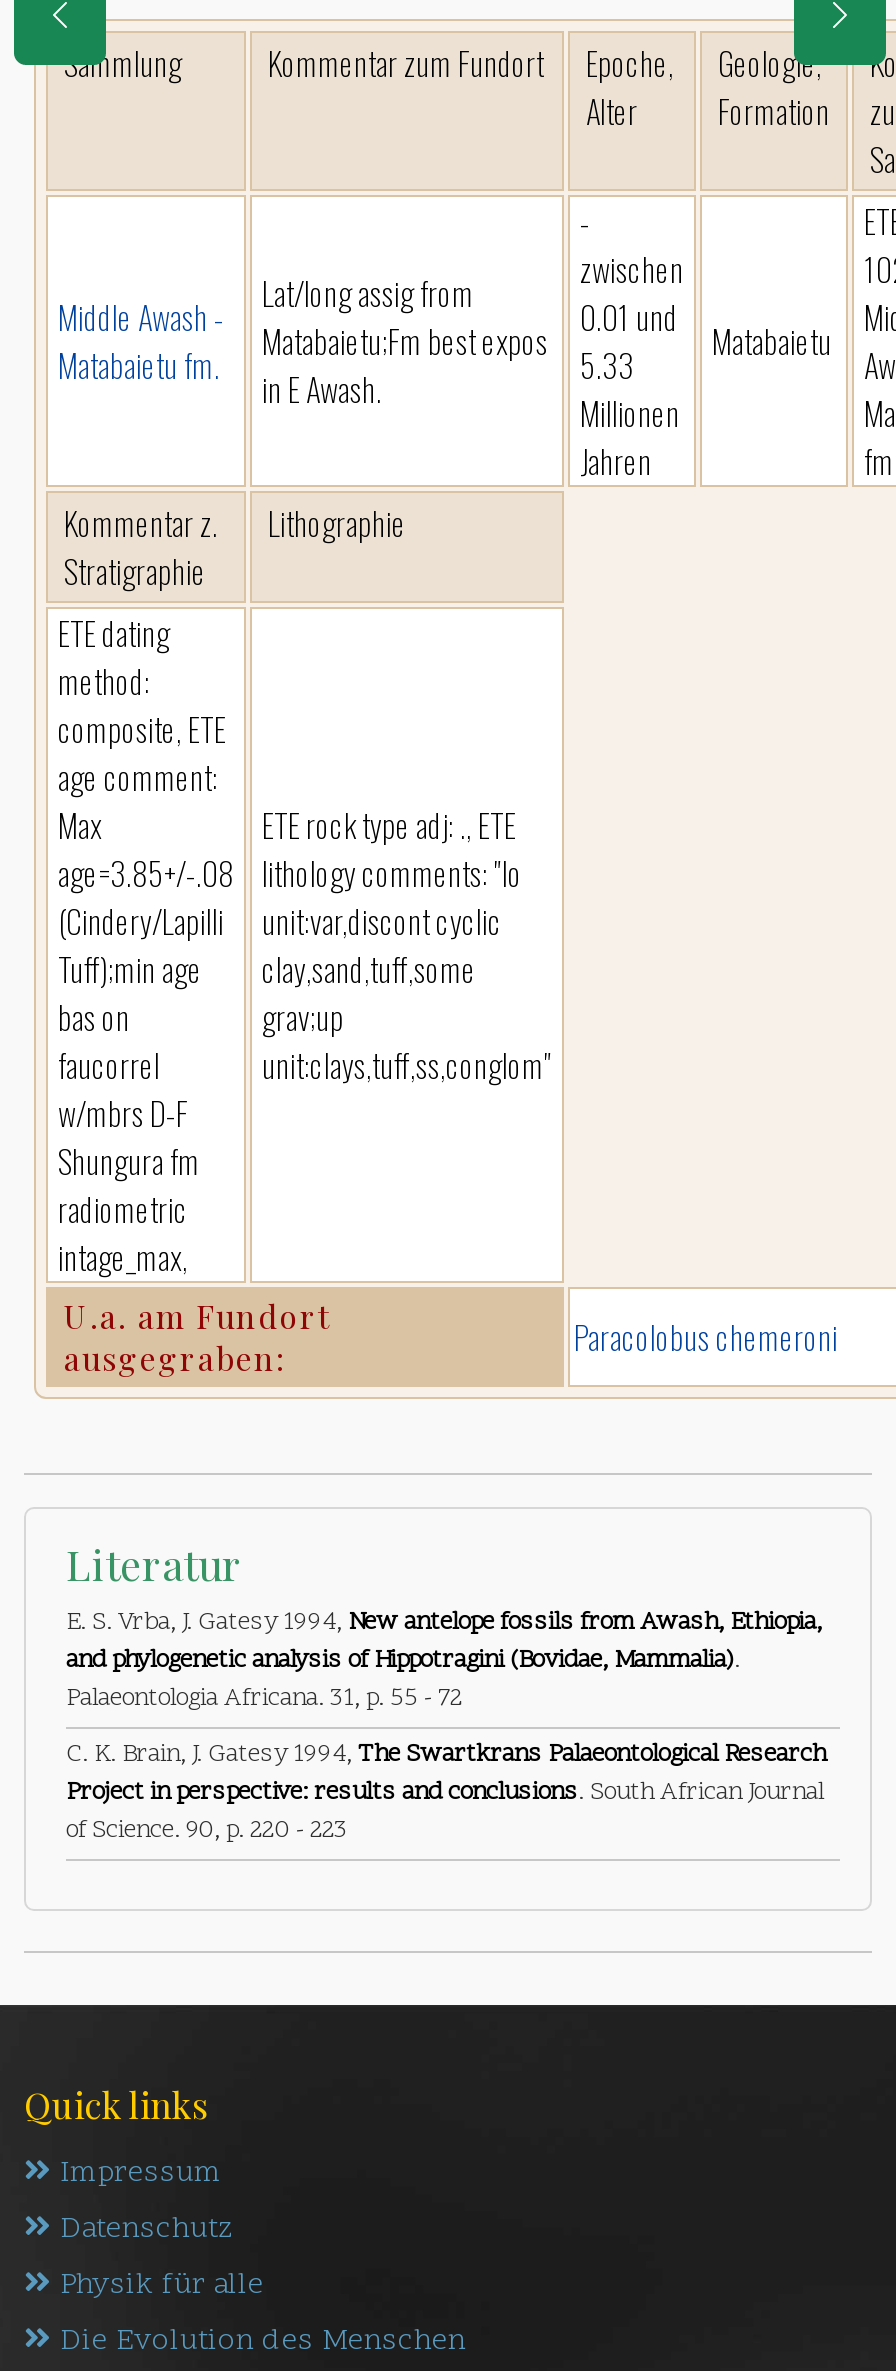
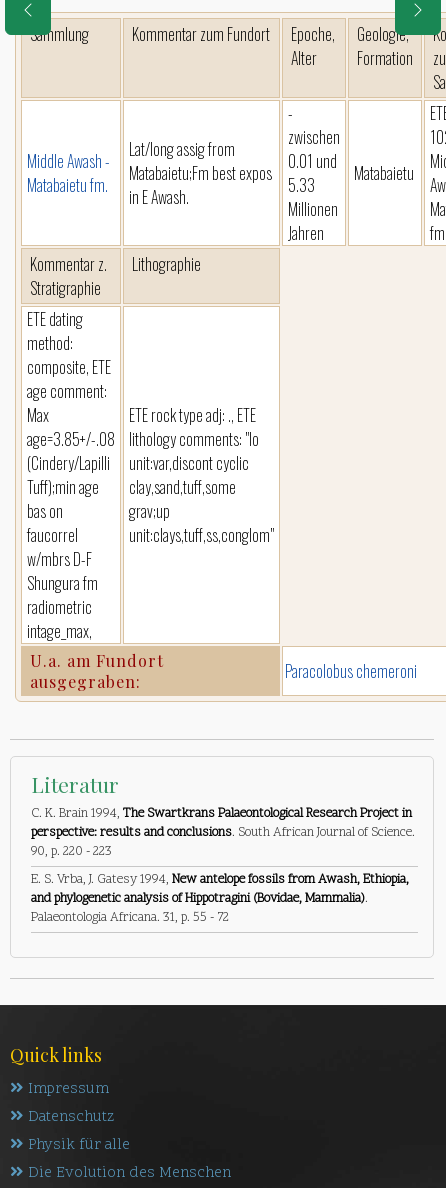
none -> [31,805,415,861] C. K. Brain 1994, The Swartkrans Palaeontological Research Project in | perspective: results and conclusions. South African Journal of Science. | 90, p. 220 - 223
moved [66,1605,822,1717] -> [31,871,409,927]: E. S. Vrba, J. Gatesy 1994, New antelope fossils from Awash, Ethiopia, | and phylogenetic analysis of Hippotragini (Bovidae, Mammalia). | Palaeontologia Africana. 31, p. 55 - 72
[66,1737,826,1849] C. K. Brain, J. Gatesy 1994, The Swartkrans Palaeontological Research | Project in perspective: results and conclusions. South African Journal | of Science. 90, p. 220 - 223 -> none

